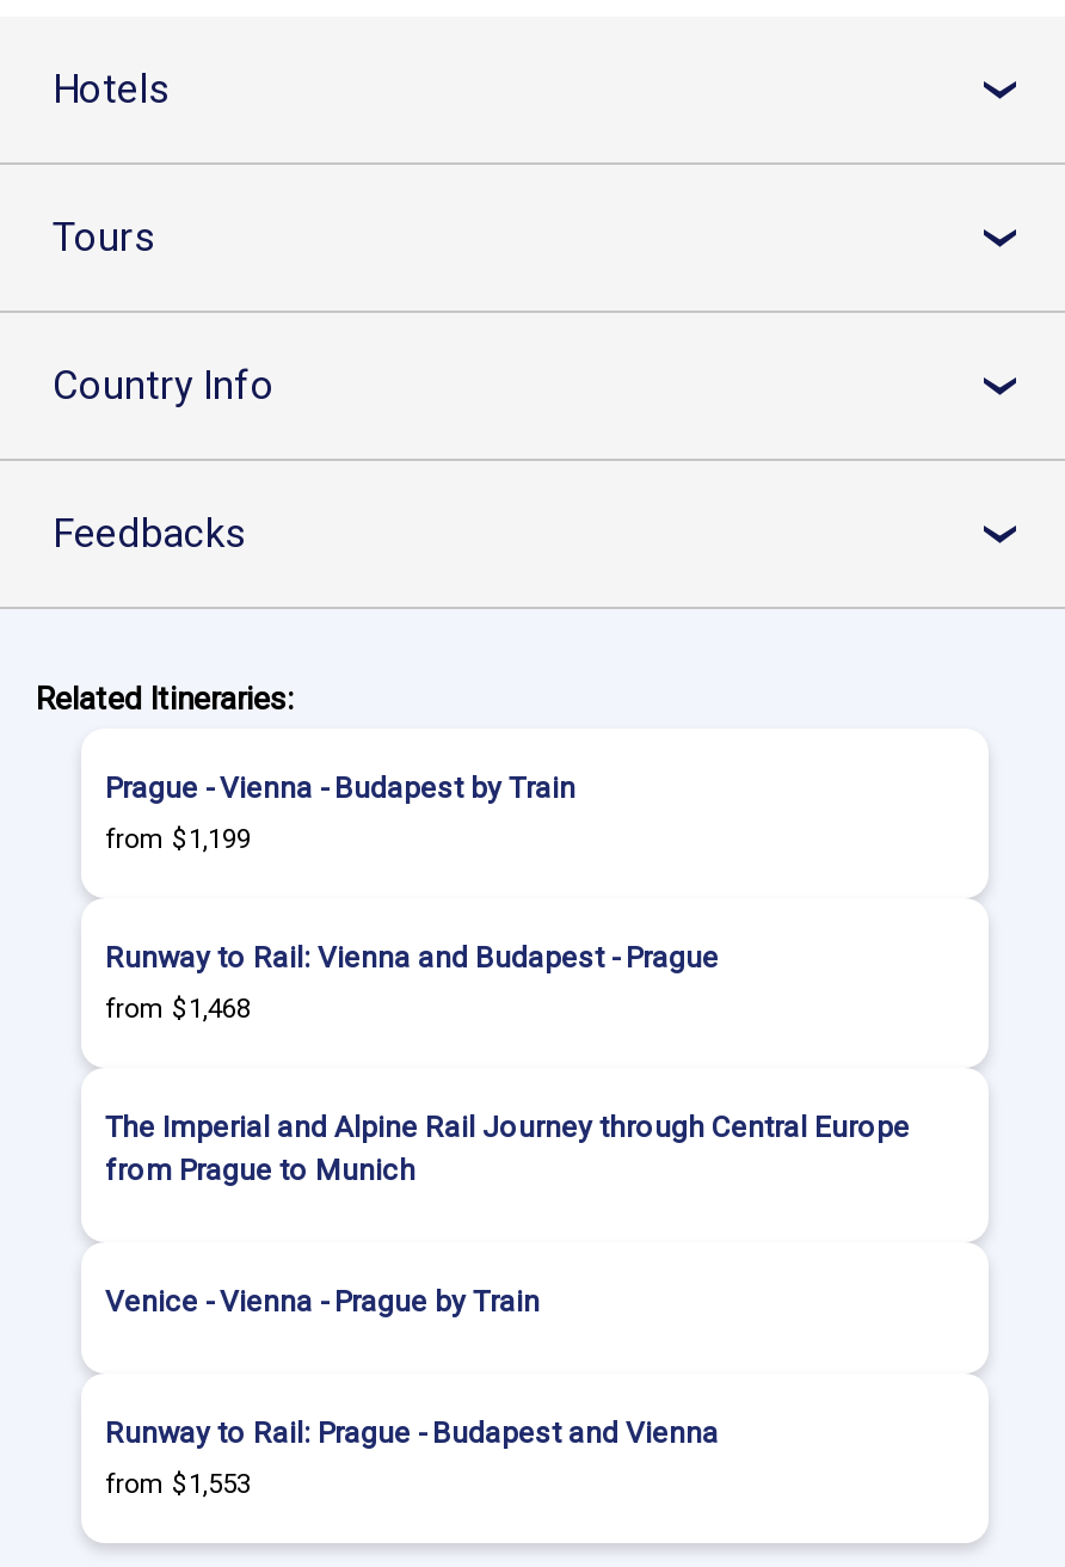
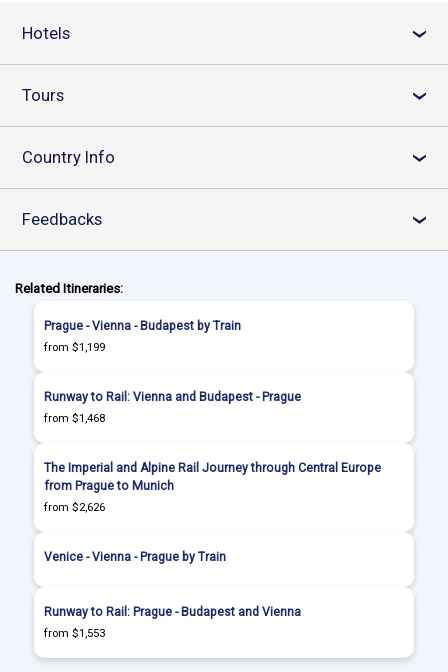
none -> [44,501,105,514] from $2,626

